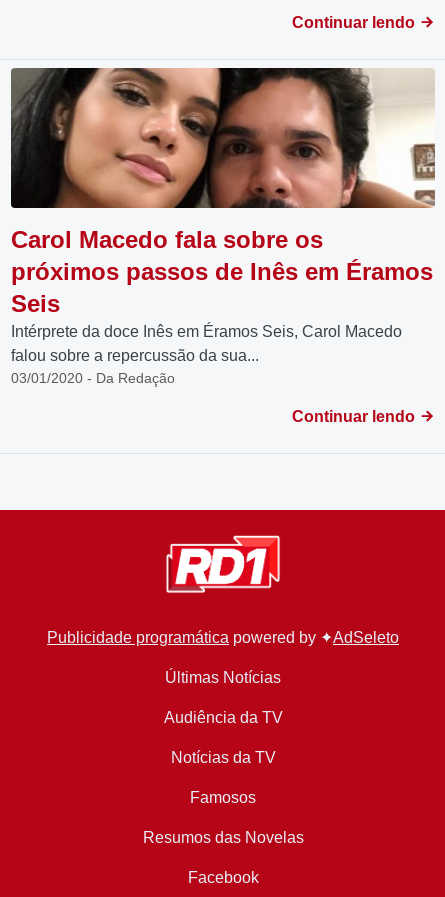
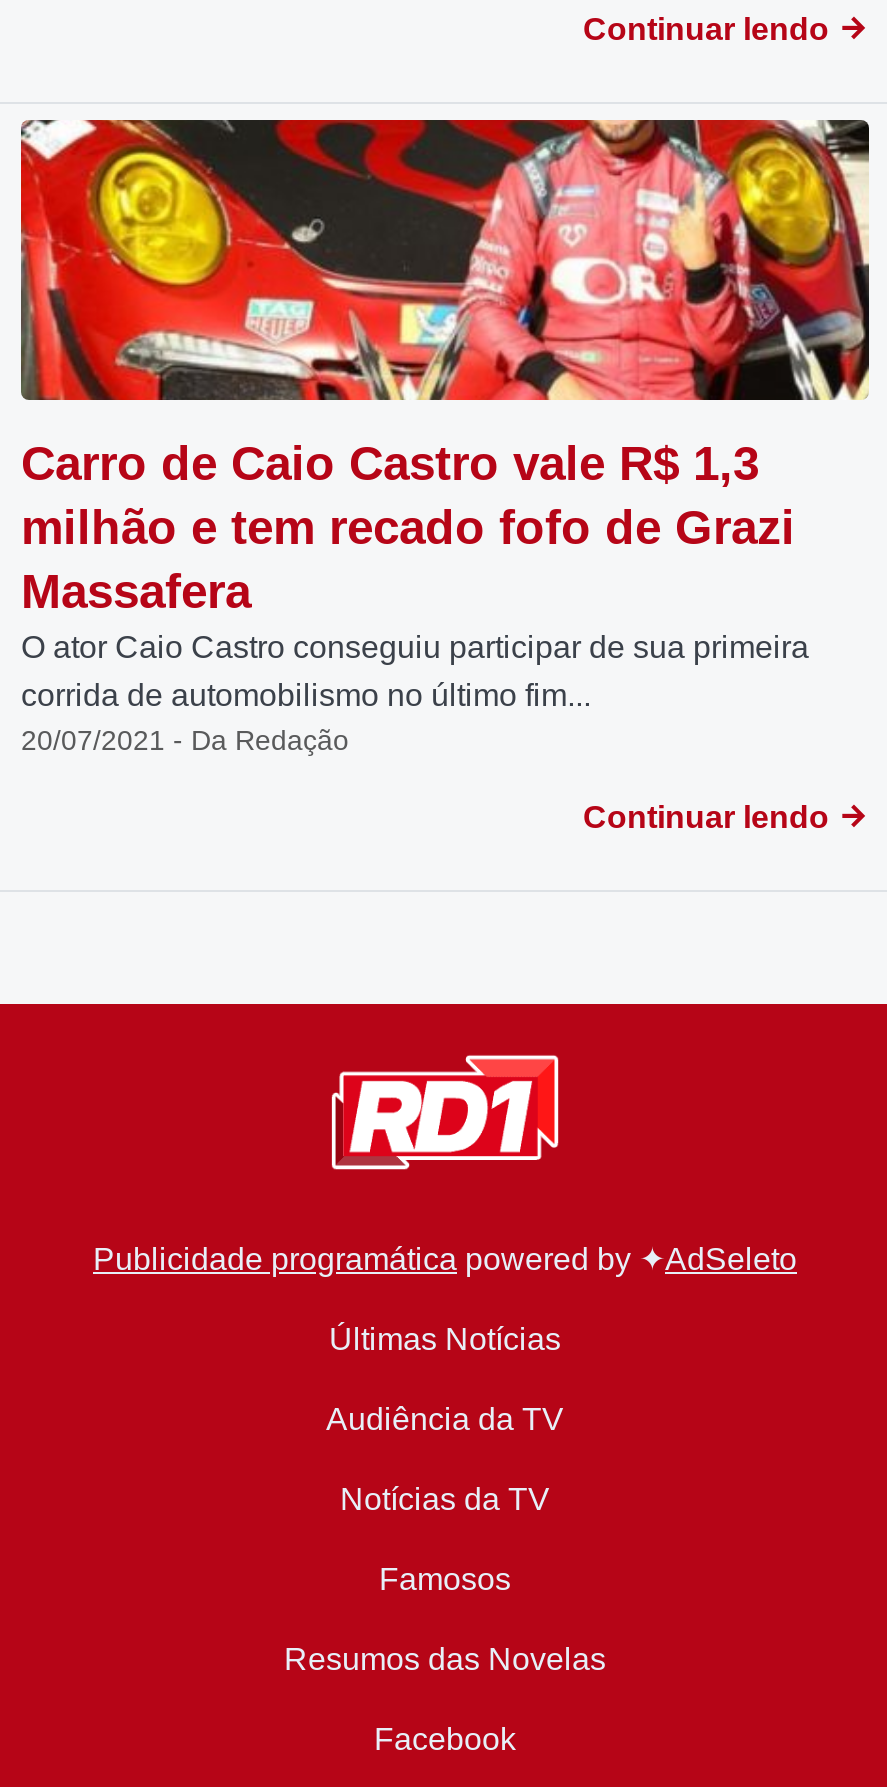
[10,67,436,386] [image] | Carol Macedo fala sobre os | próximos passos de Inês em Éramos | Seis | Intérprete da doce Inês em Éramos Seis, Carol Macedo | falou sobre a repercussão da sua... | 03/01/2020 - Da Redação -> [19,118,871,756] [image] | Carro de Caio Castro vale R$ 1,3 | milhão e tem recado fofo de Grazi | Massafera | O ator Caio Castro conseguiu participar de sua primeira | corrida de automobilismo no último fim... | 20/07/2021 - Da Redação

